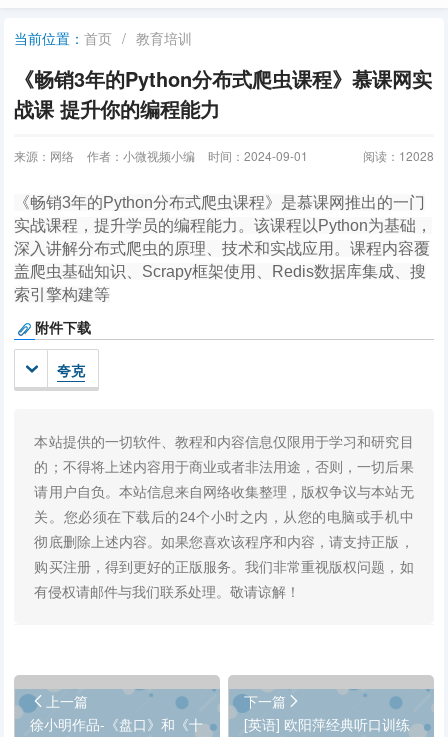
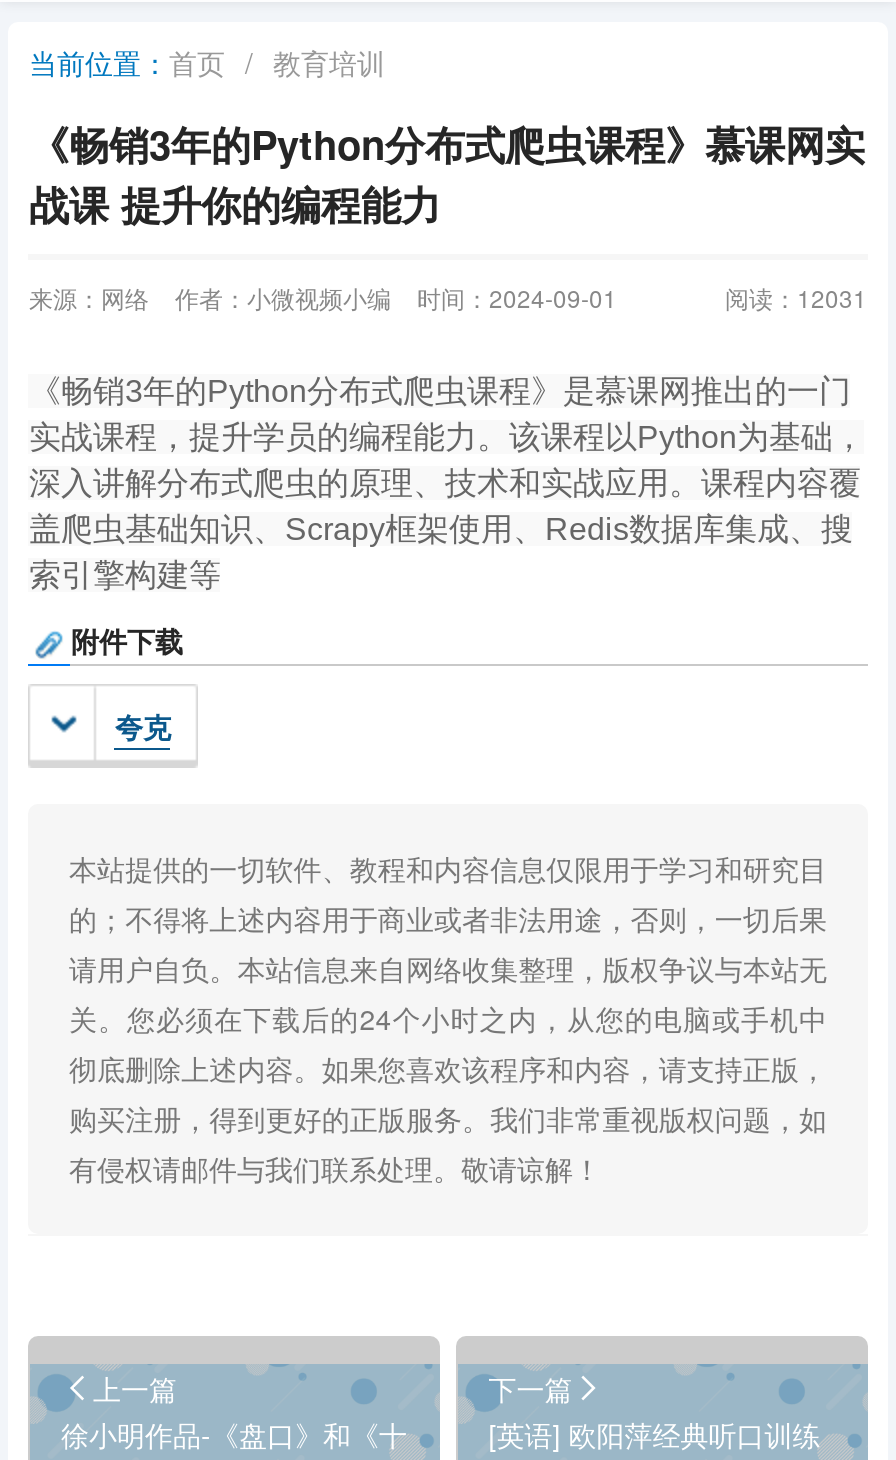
[362,147,433,164] 阅读：12028 -> [725,280,867,314] 阅读：12031

